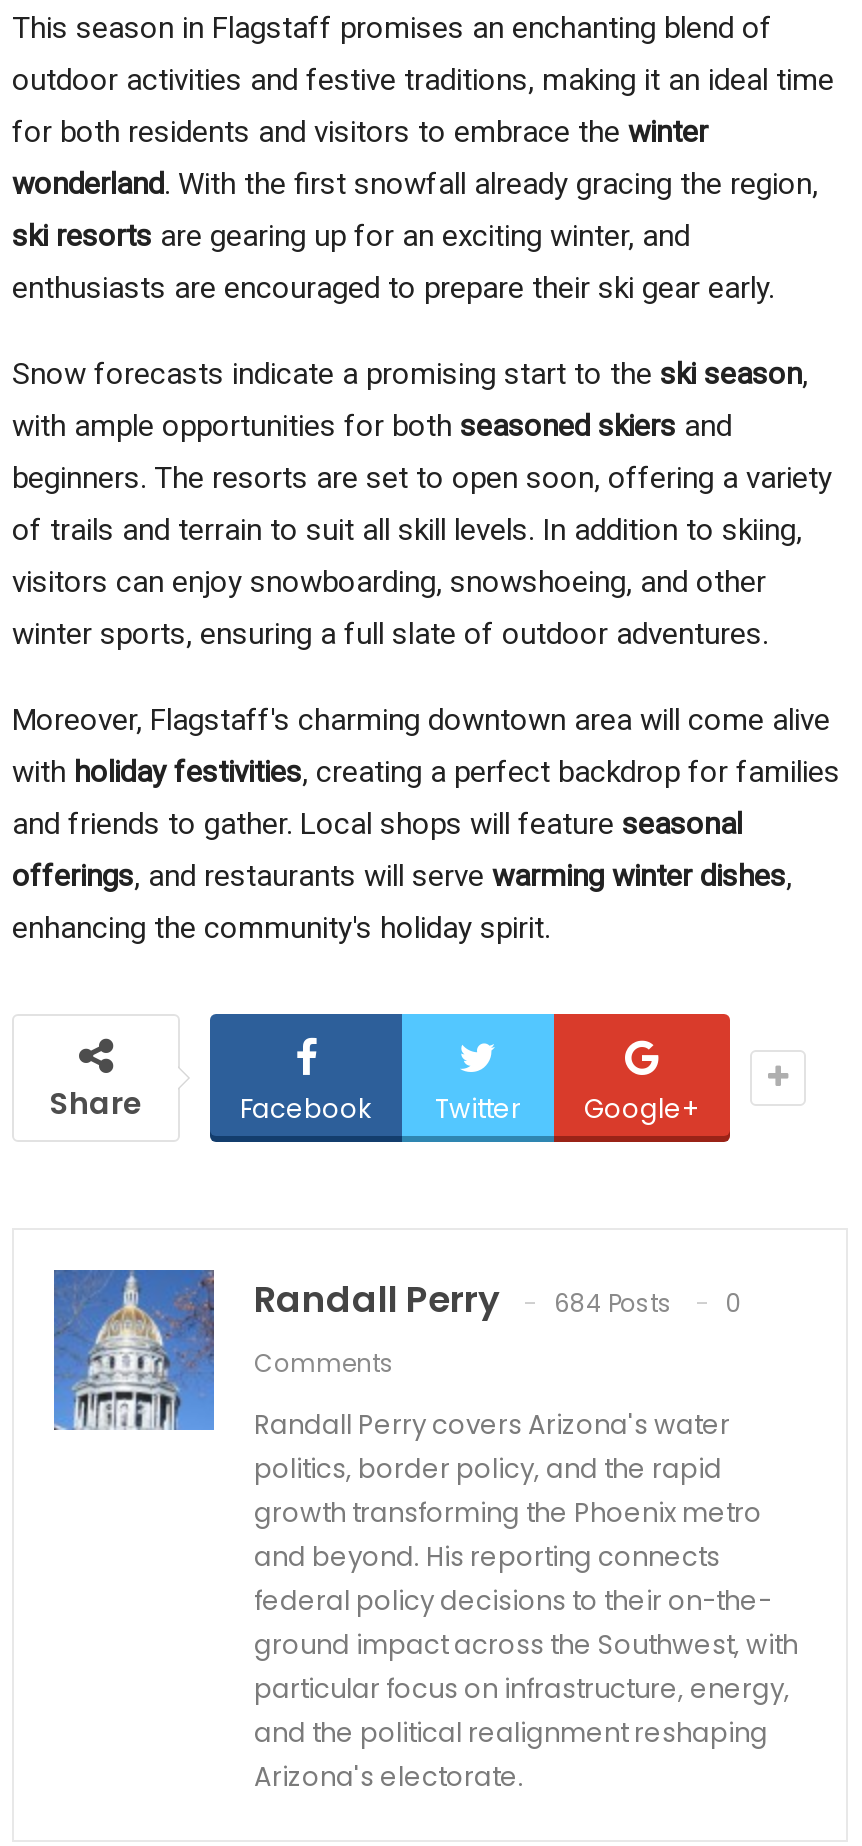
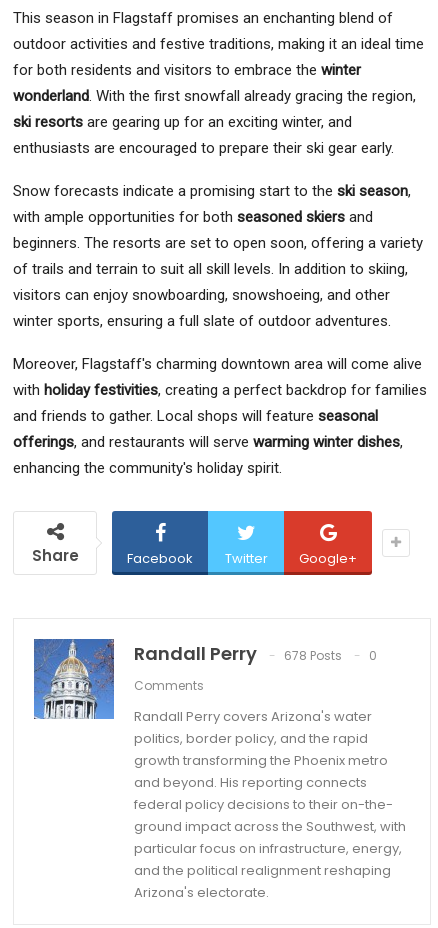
[254,1275,742,1325] Randall Perry 684 Posts 0 -> [134,641,377,666] Randall Perry 678 Posts 0

